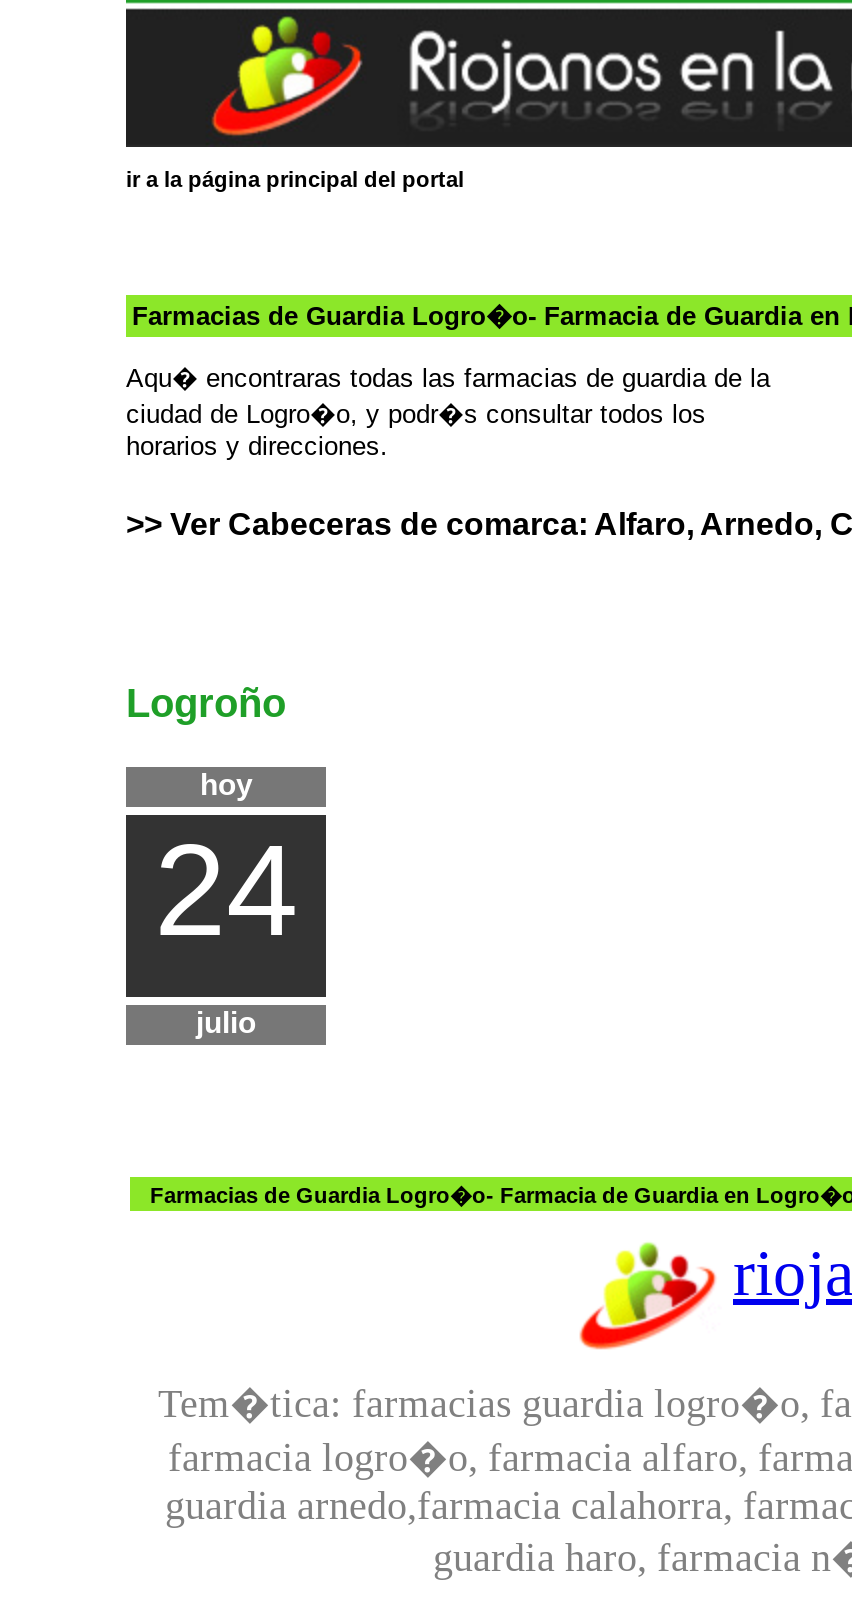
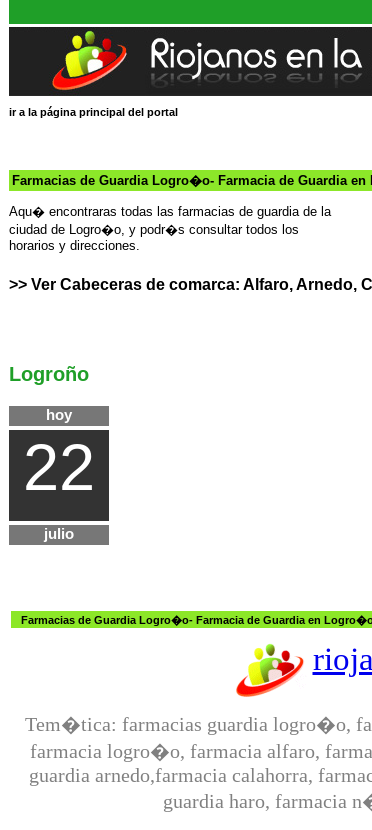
[154,817,298,963] 24 -> [23,431,95,504] 22

